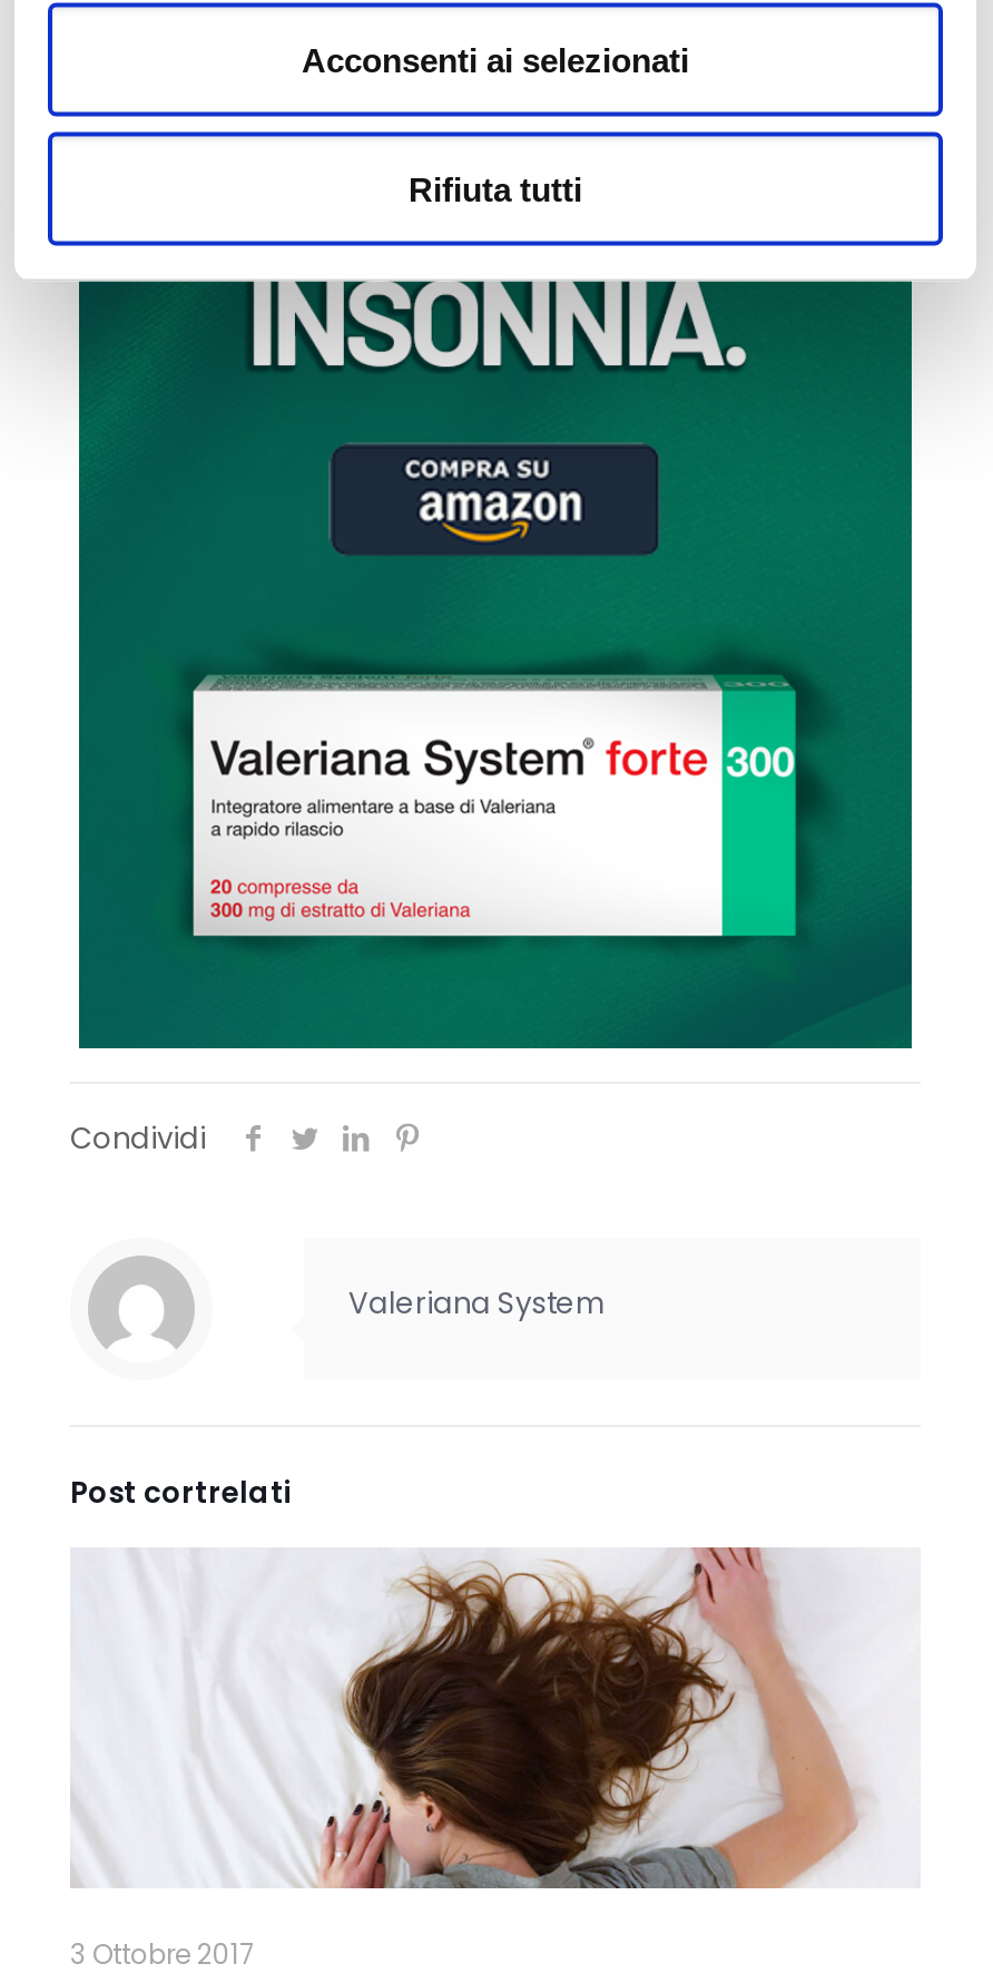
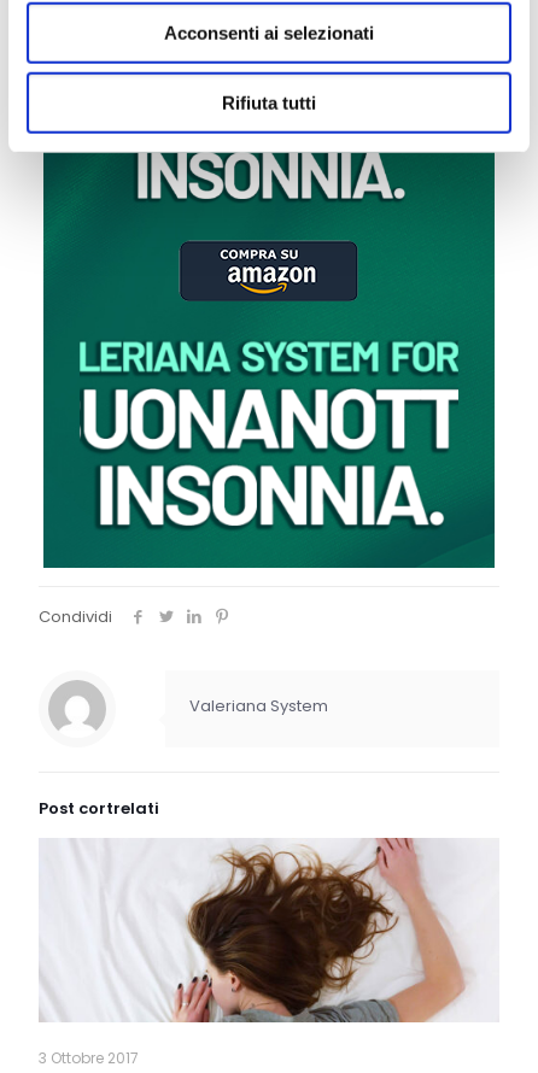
[146,632,845,975] [image] -> [78,341,460,529] [image]

